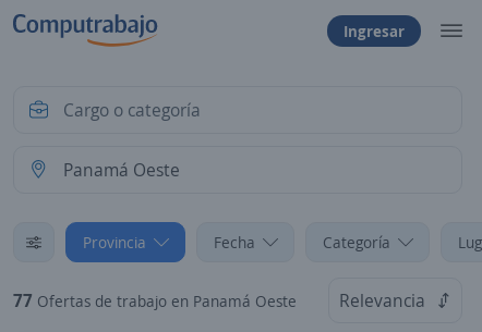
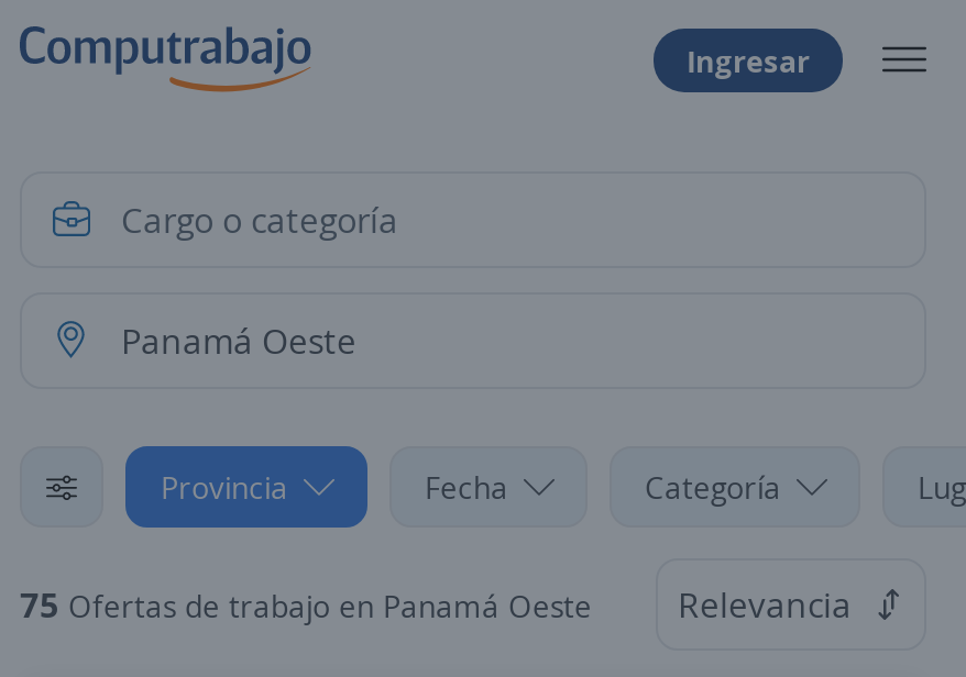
[13,288,297,312] 77 Ofertas de trabajo en Panamá Oeste -> [20,580,592,629] 75 Ofertas de trabajo en Panamá Oeste

